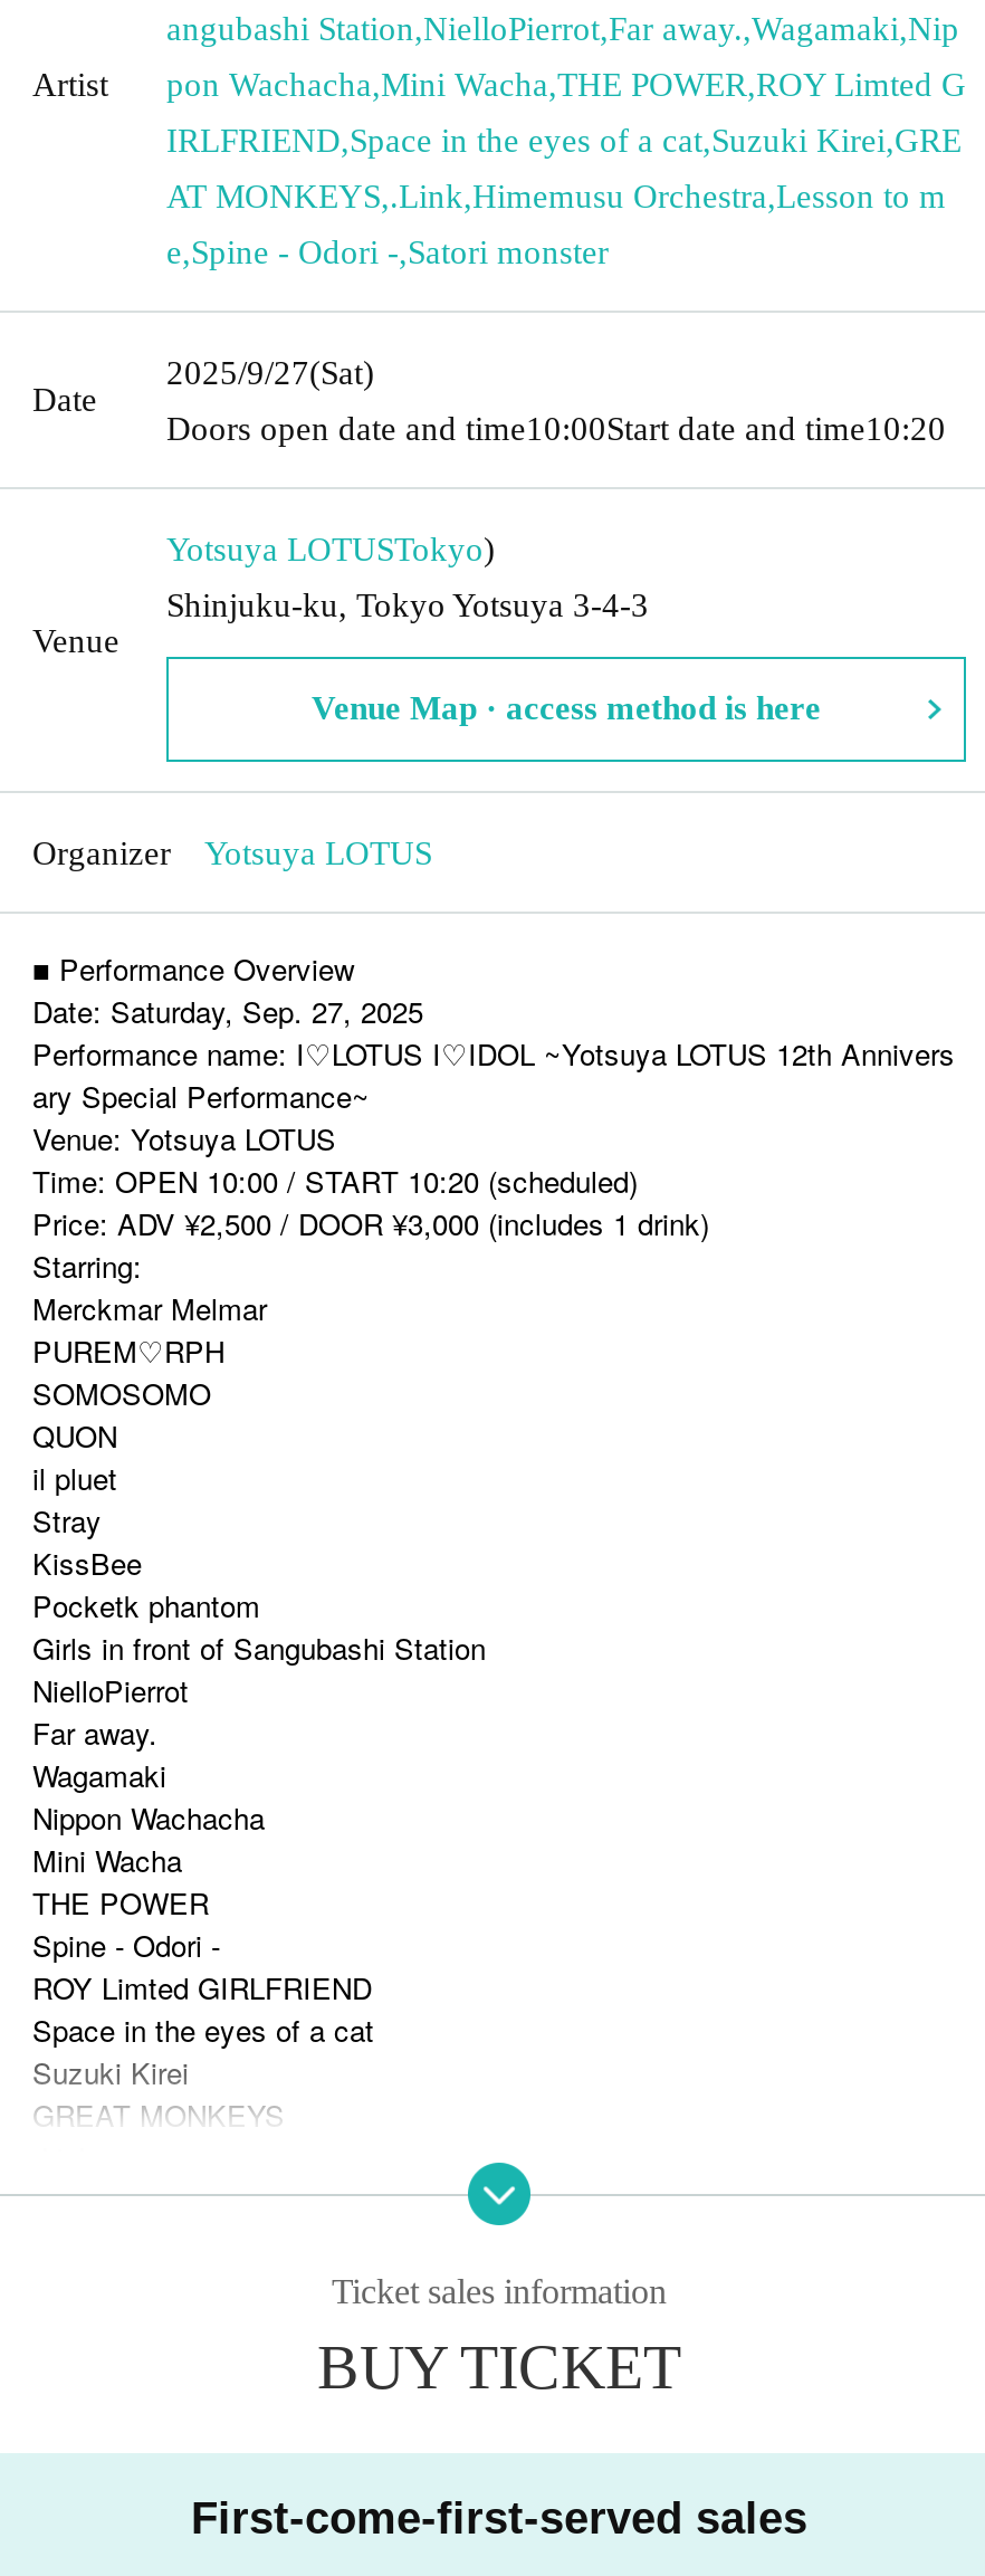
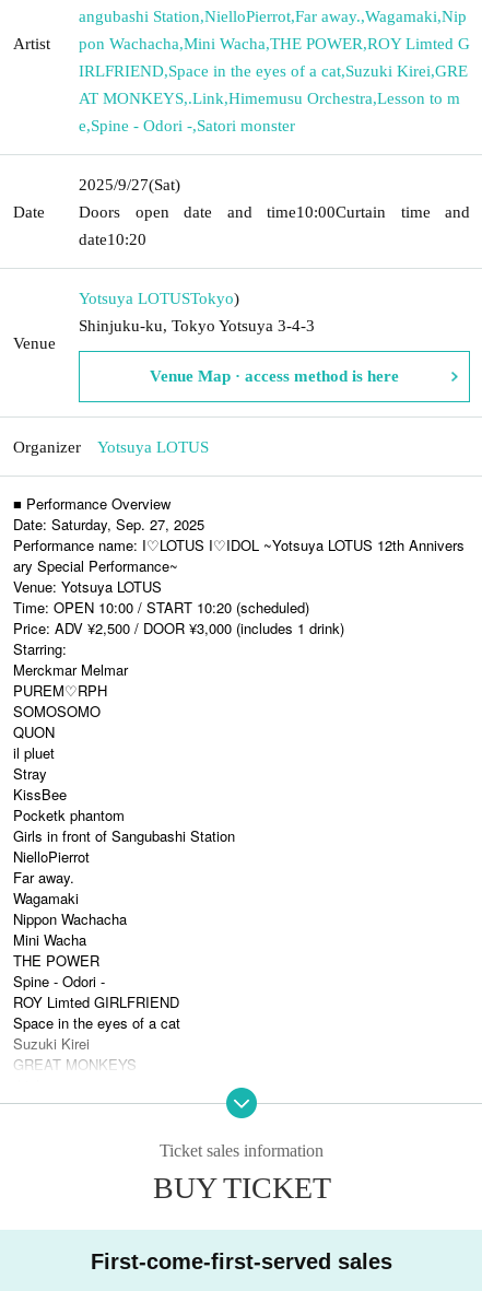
[166,410,946,446] Doors open date and time10:00Start date and time10:20 -> [79,203,470,248] Doors open date and time 10:00Curtain time and | date 10:20

